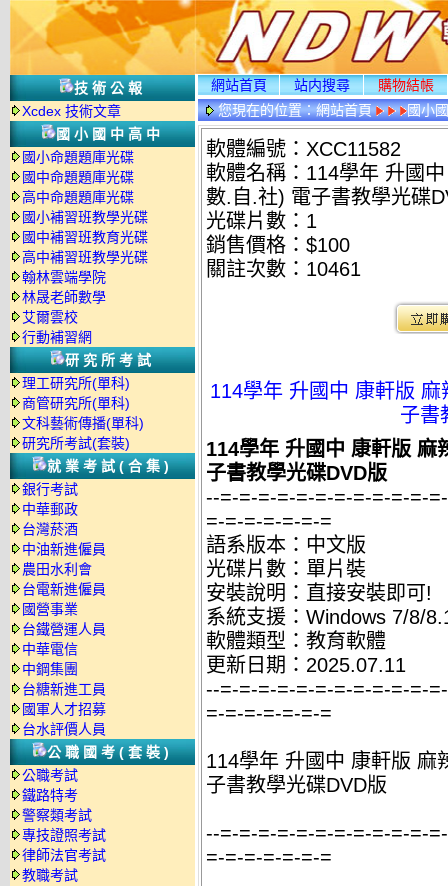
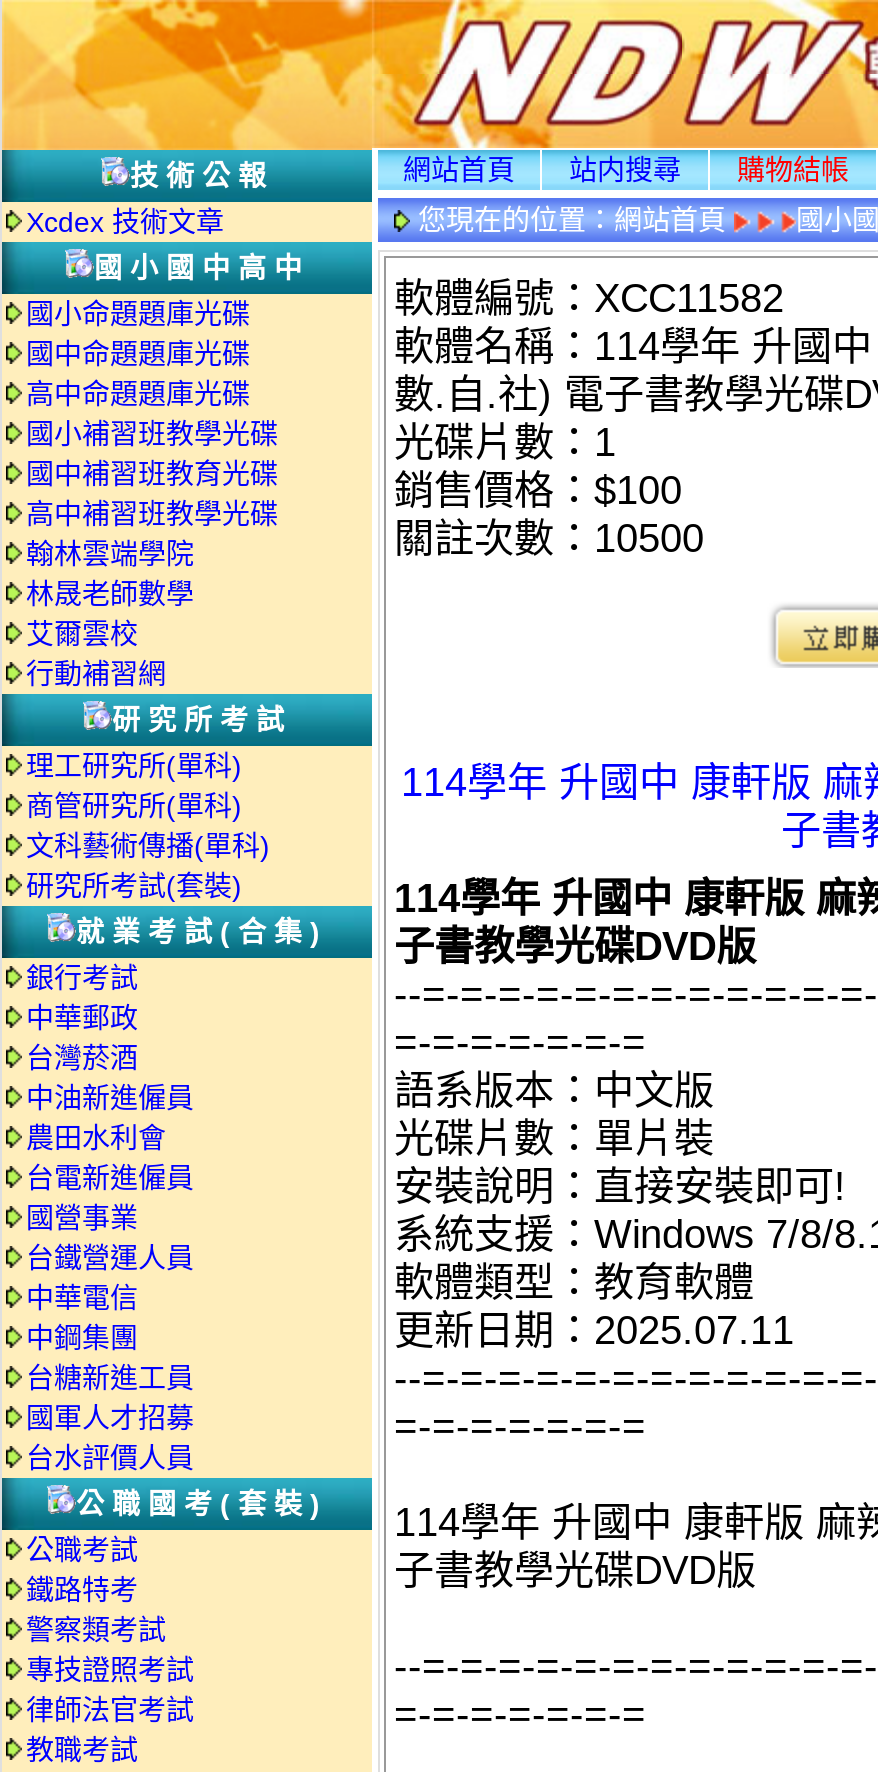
[206,258,361,280] 關註次數：10461 -> [394,516,704,560] 關註次數：10500

